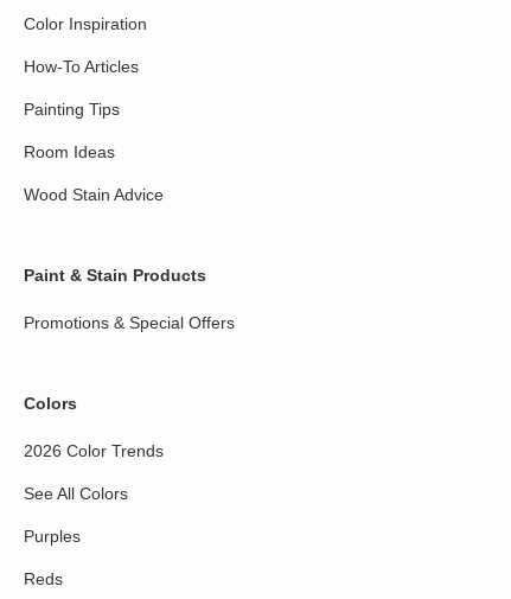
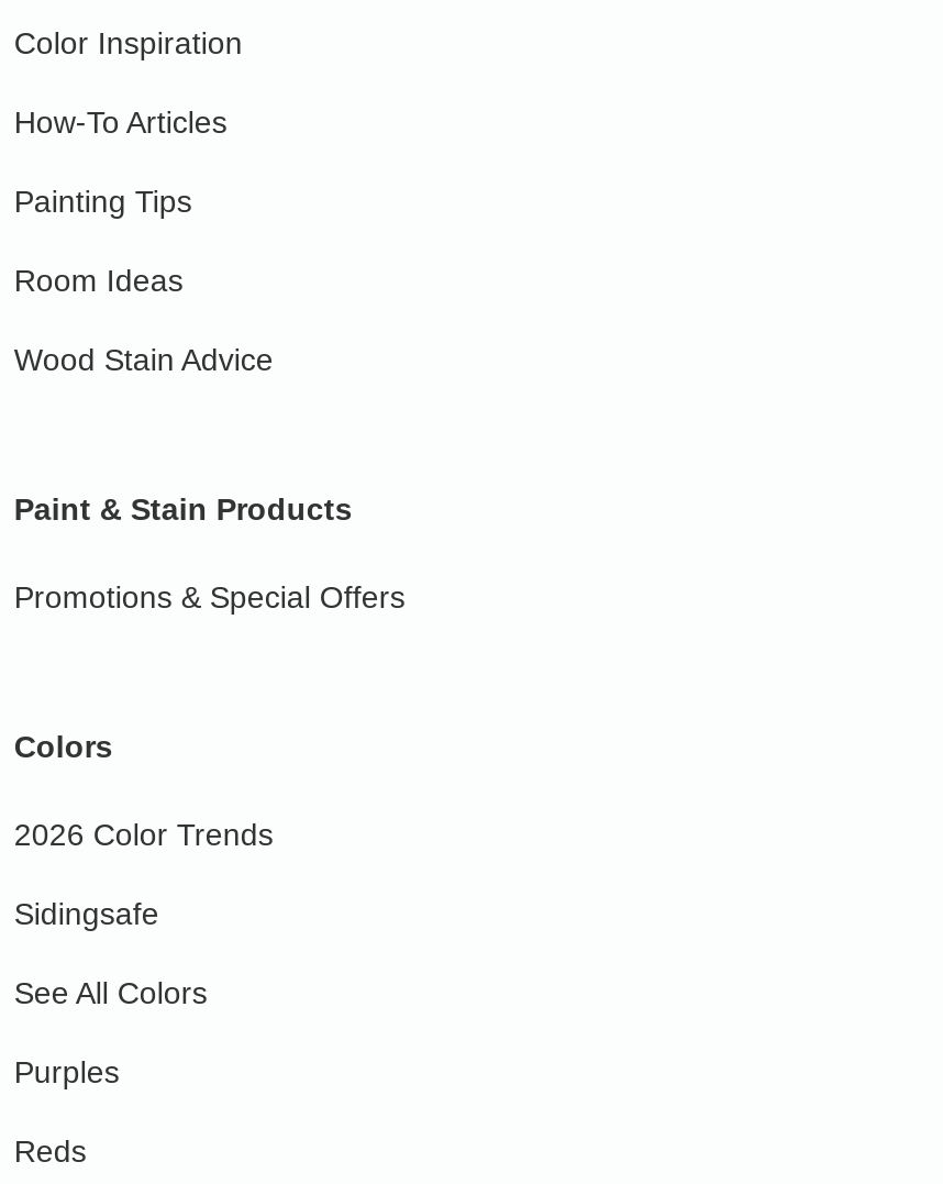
none -> [14,896,159,931] Sidingsafe

